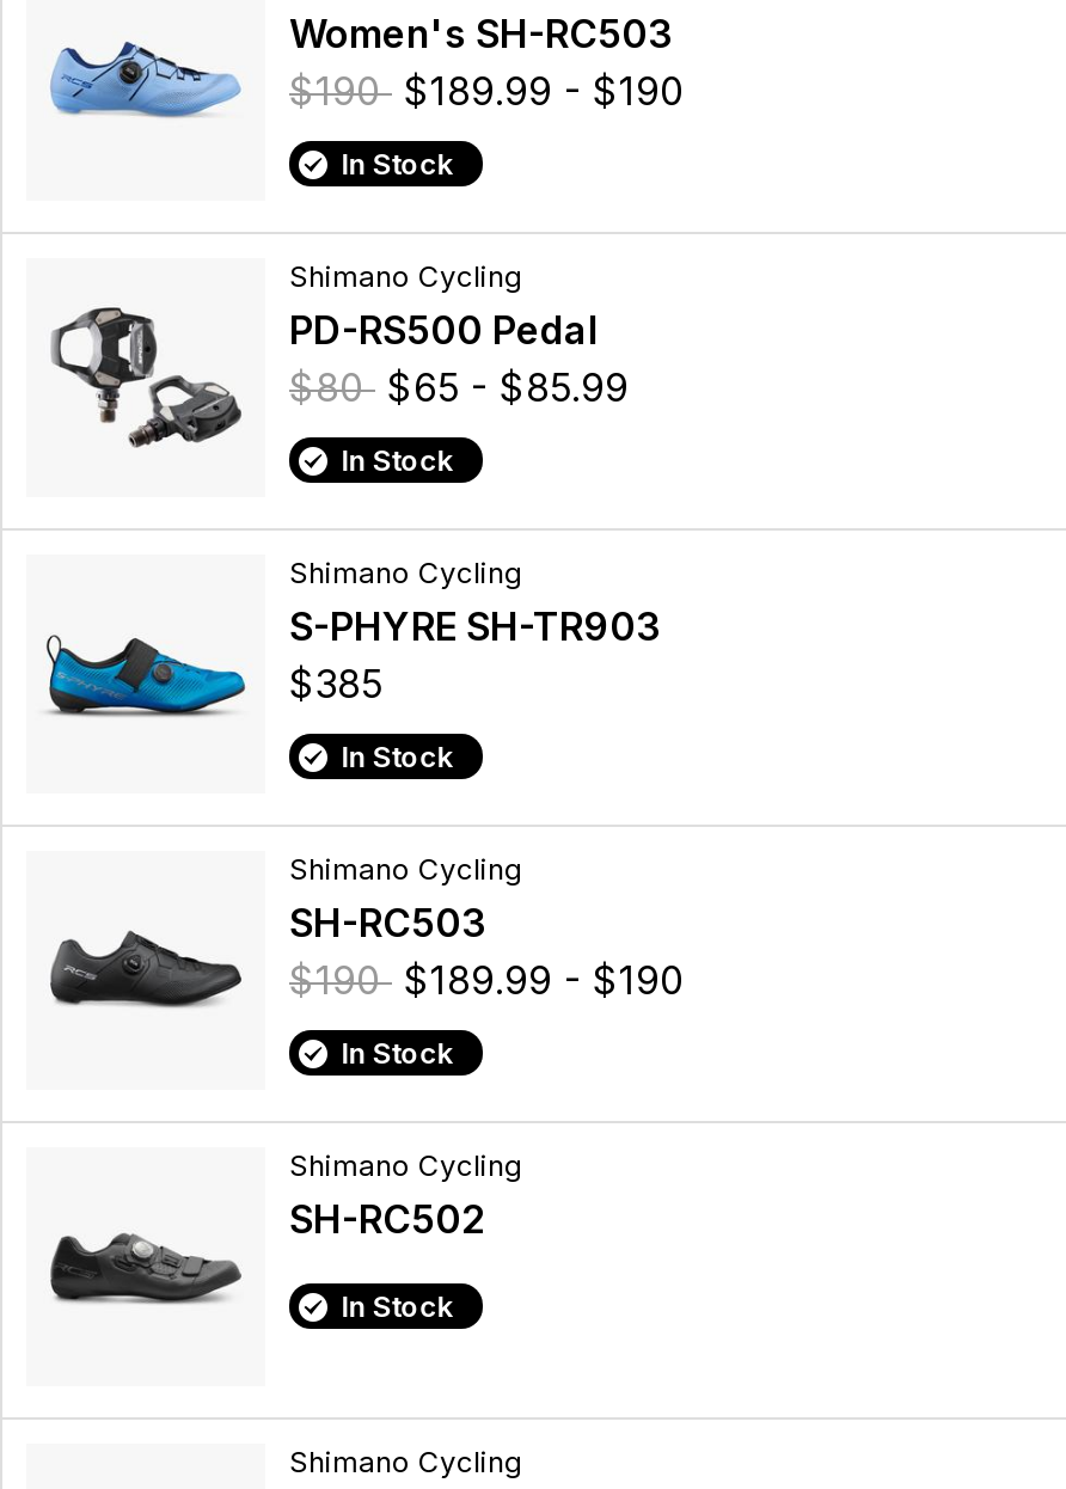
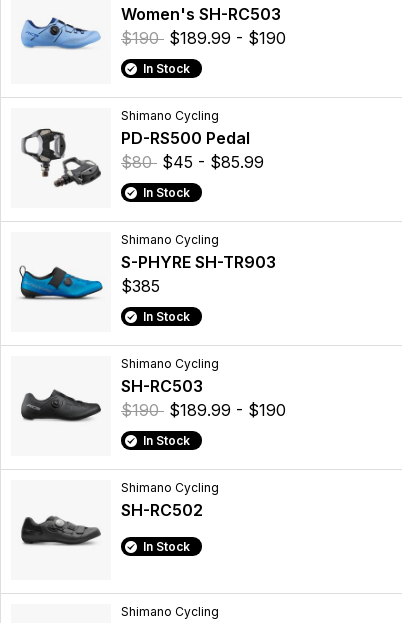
[289,364,629,412] $80 $65 - $85.99 -> [121,152,264,172] $80 $45 - $85.99

